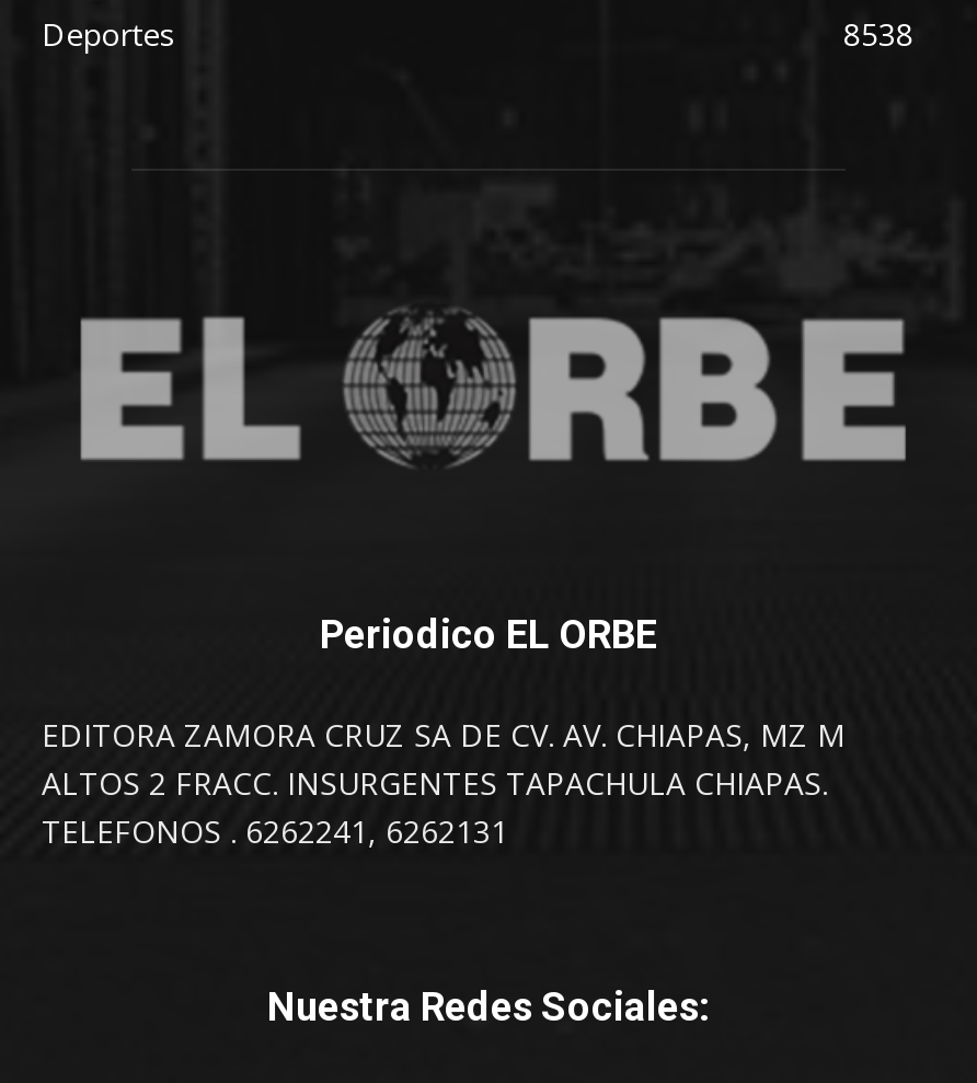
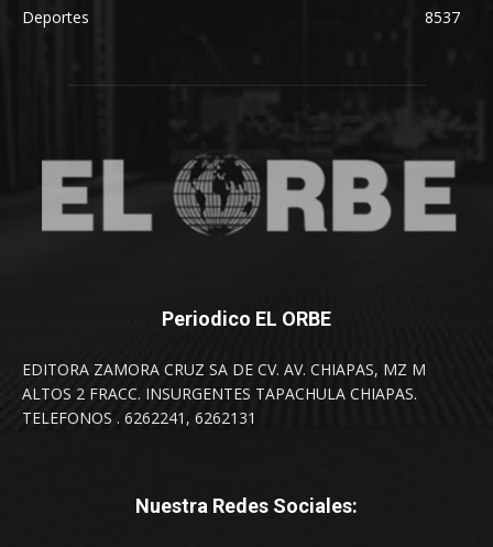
[843,14,913,56] 8538 -> [425,7,460,28] 8537

